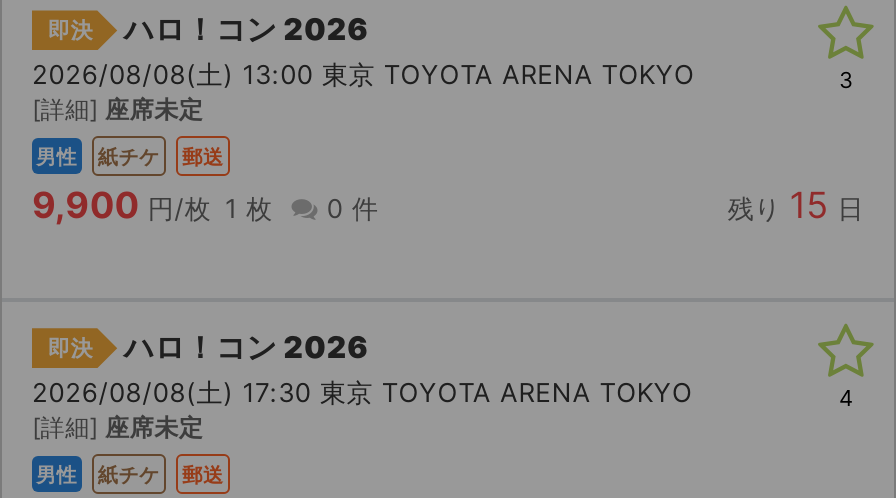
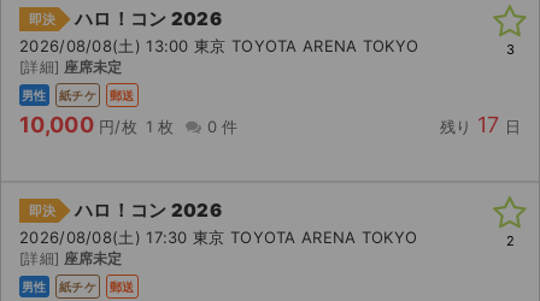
[32,184,379,226] 9,900 円/枚 1 枚 0 件 -> [19,112,238,137] 10,000 円/枚 1 枚 0 件
[728,184,864,226] 残り 15 日 -> [440,112,521,137] 残り 17 日
[839,384,853,412] 4 -> [506,232,514,249] 2

